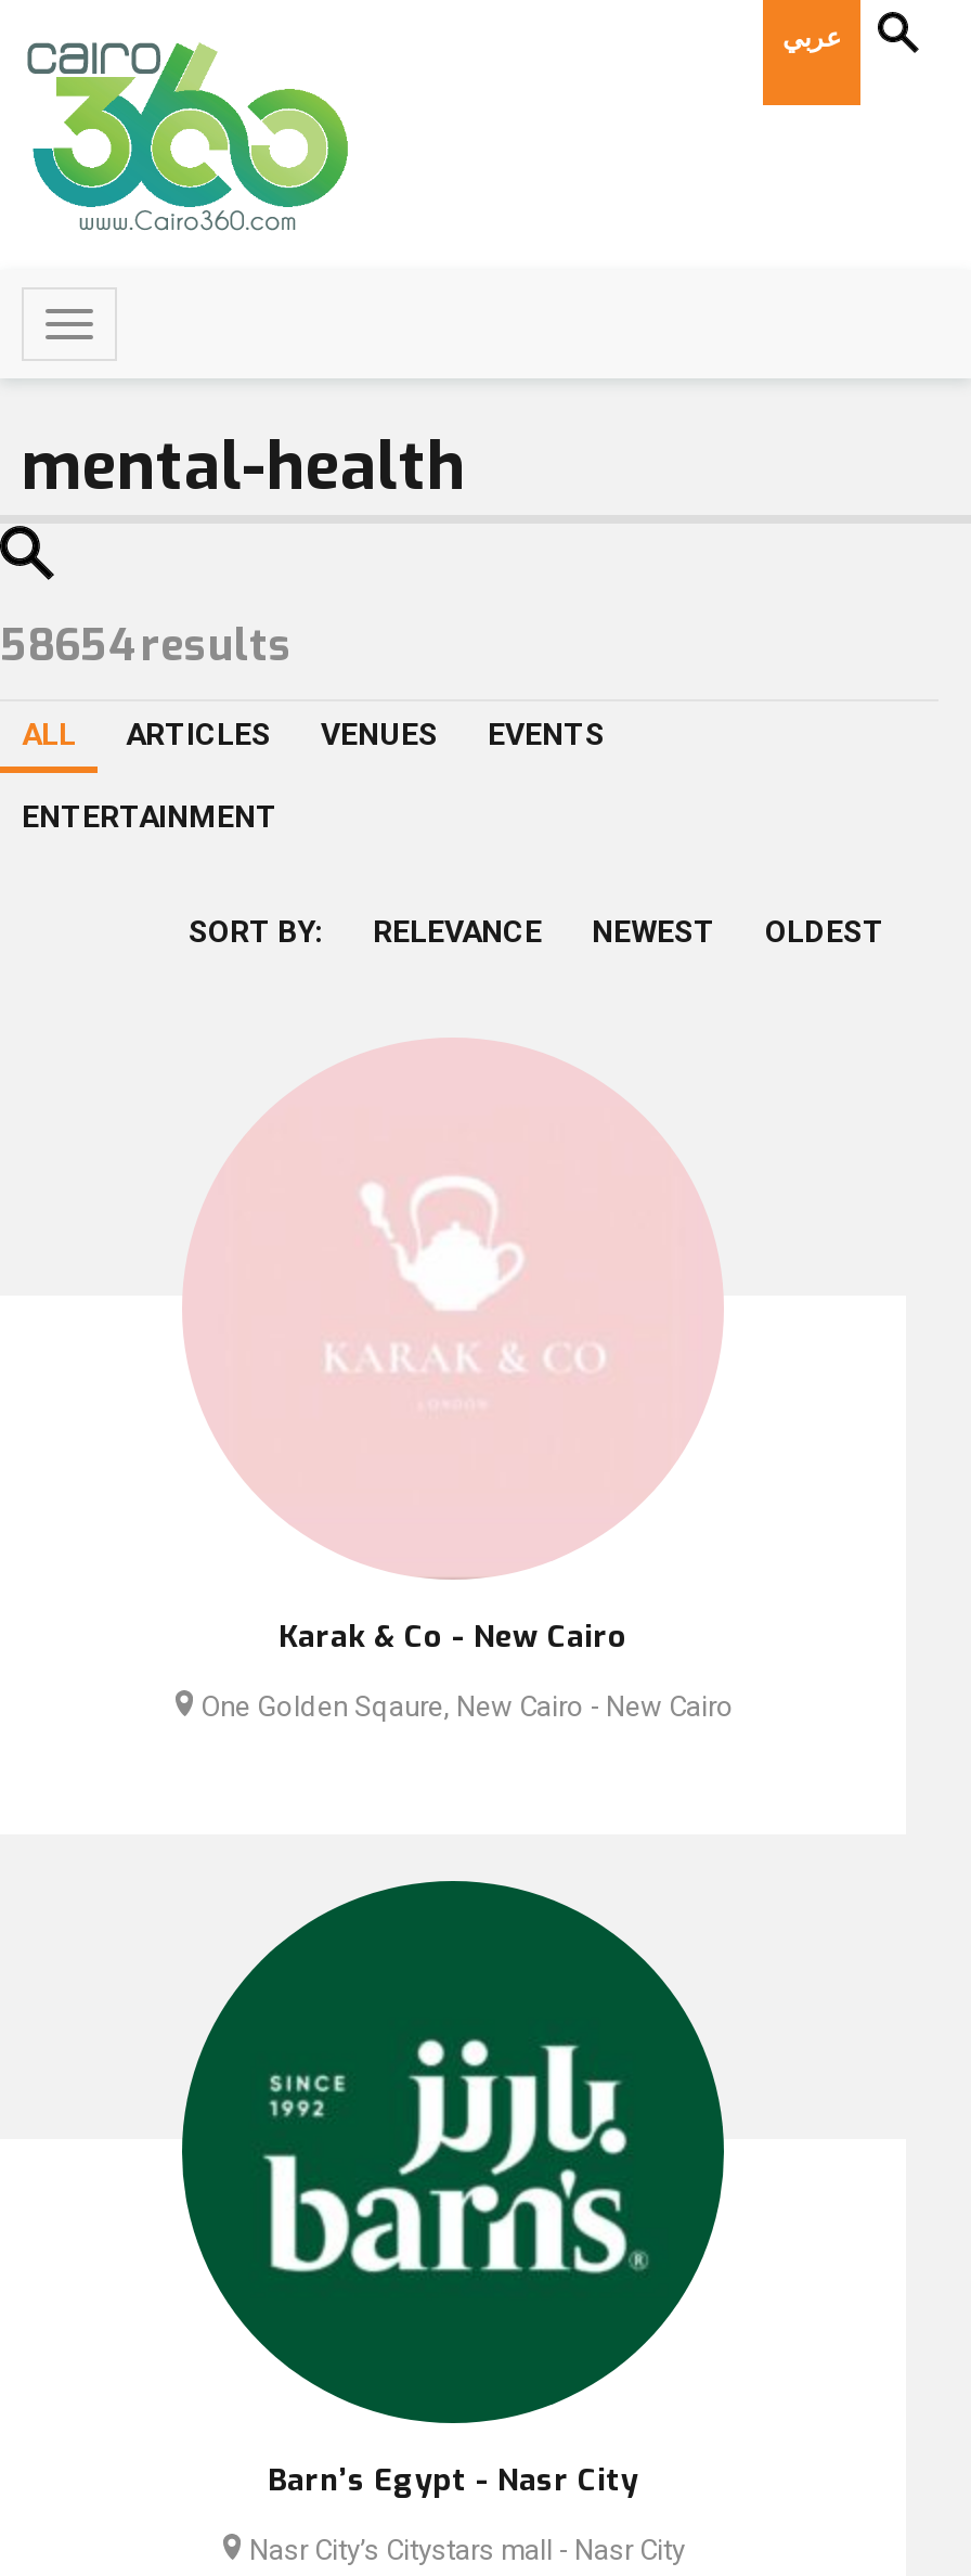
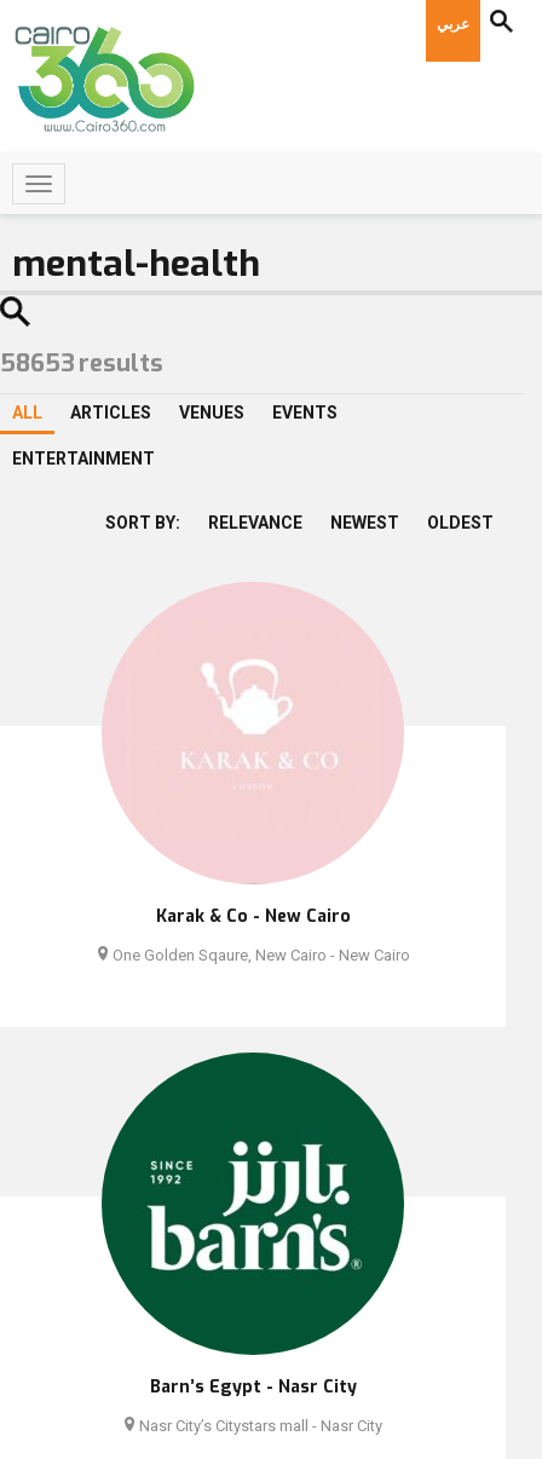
[0,616,293,675] 58654 results -> [0,347,163,380] 58653 results

